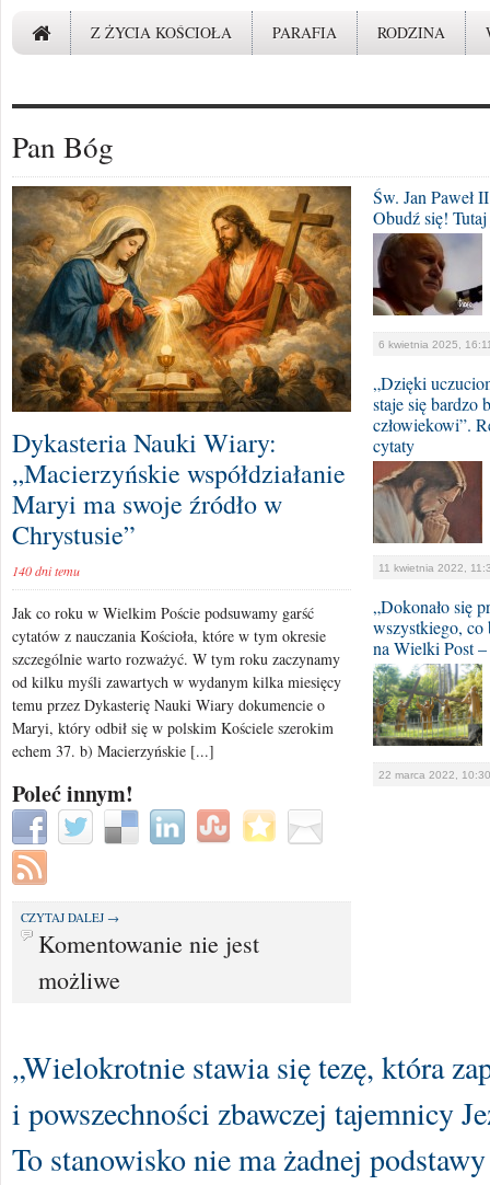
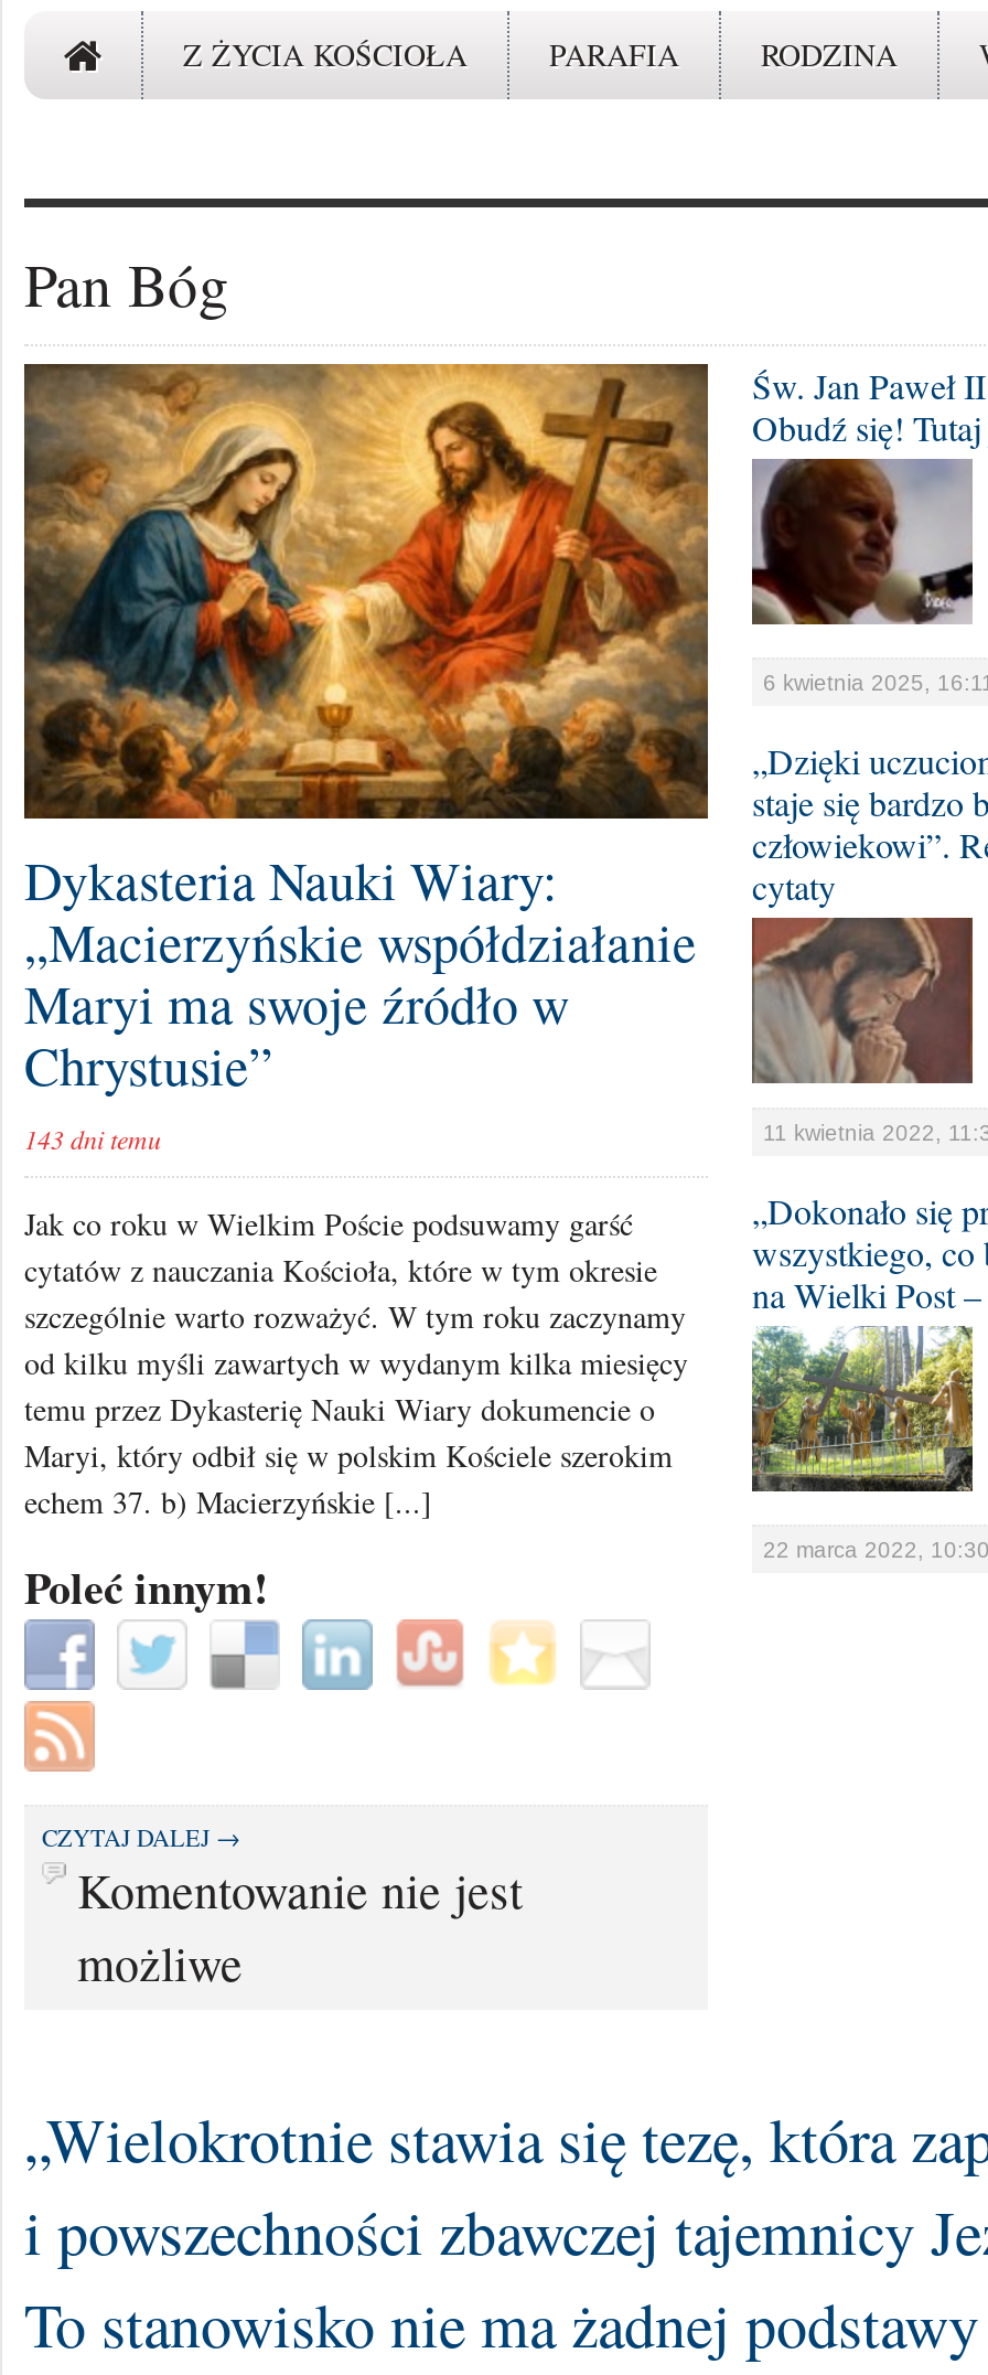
[12,562,80,579] 140 dni temu -> [24,1121,161,1156] 143 dni temu

